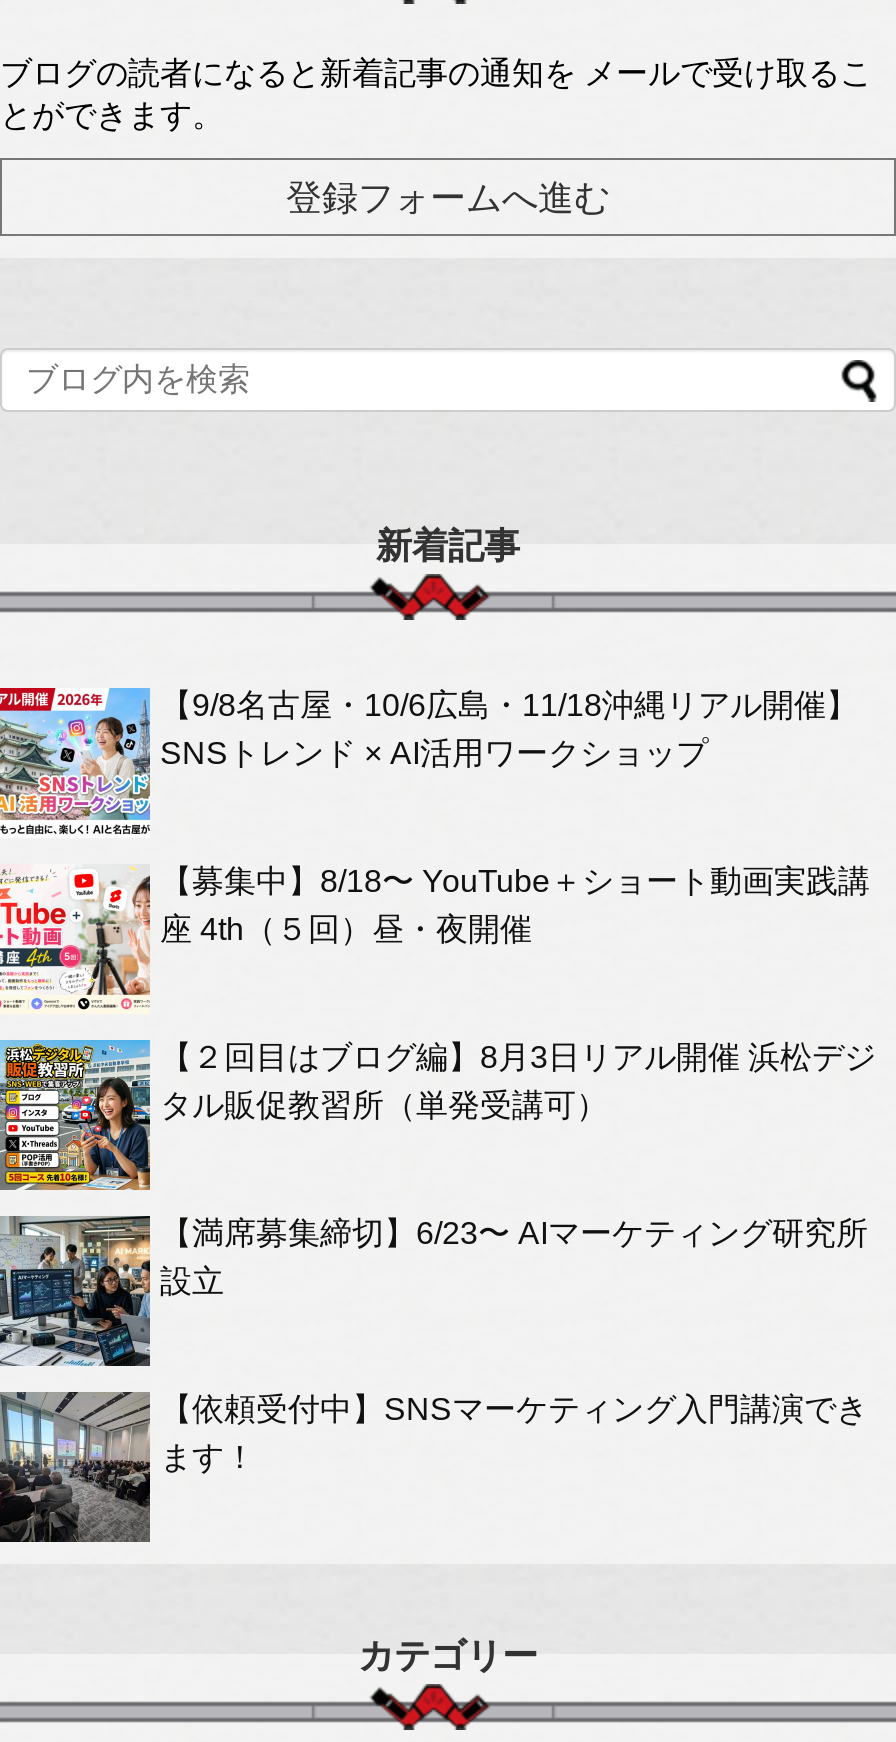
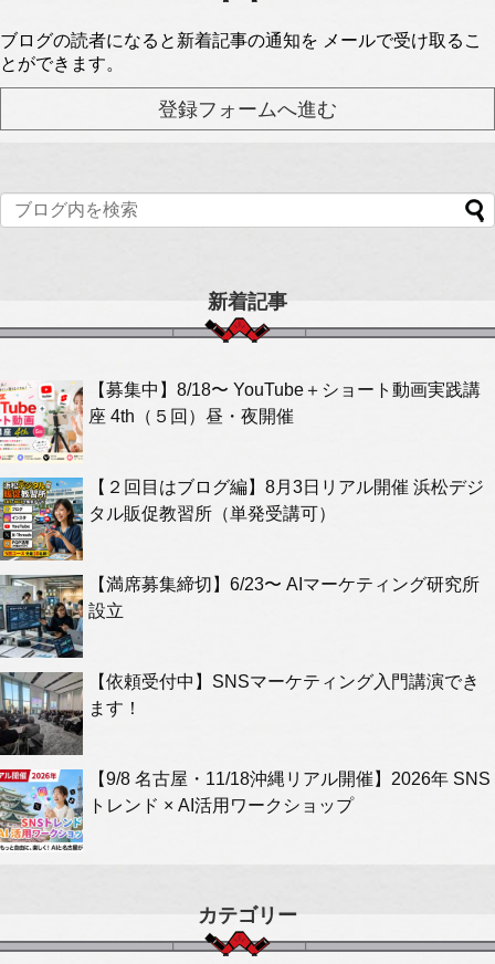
moved [6,686,152,836] -> [3,768,84,852]: [image]
[160,688,858,770] 【9/8名古屋・10/6広島・11/18沖縄リアル開催】 | SNSトレンド × AI活用ワークショップ -> none
moved [0,864,876,1474] -> [0,380,484,717]: [image] | 【募集中】8/18〜 YouTube＋ショート動画実践講 | 座 4th（５回）昼・夜開催 | ... | 【依頼受付中】SNSマーケティング入門講演でき | ます！
none -> [88,769,491,815] 【9/8 名古屋・11/18沖縄リアル開催】2026年 SNS | トレンド × AI活用ワークショップ

